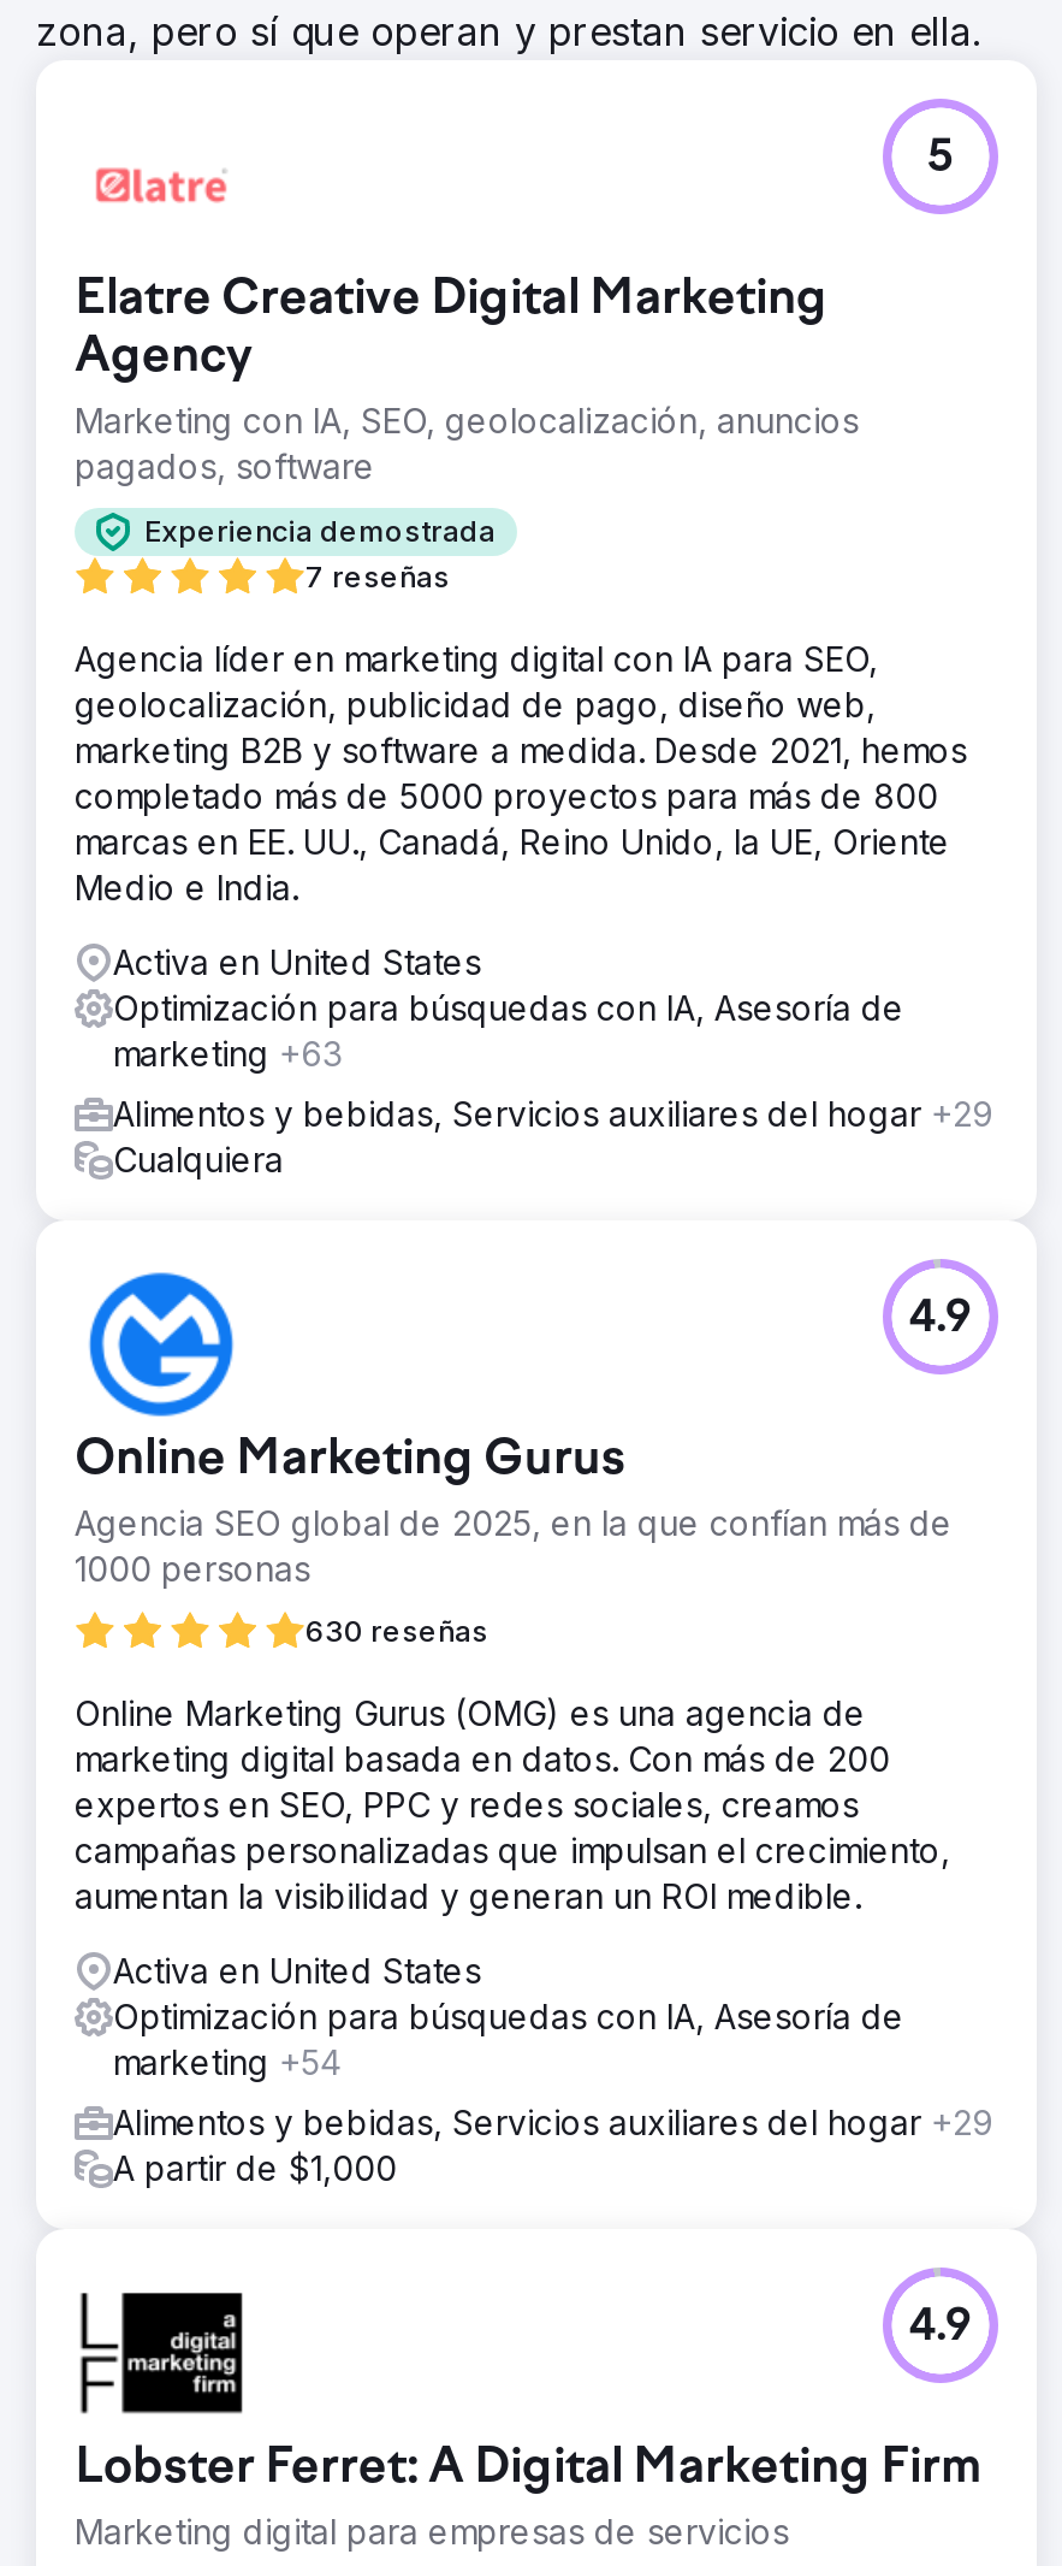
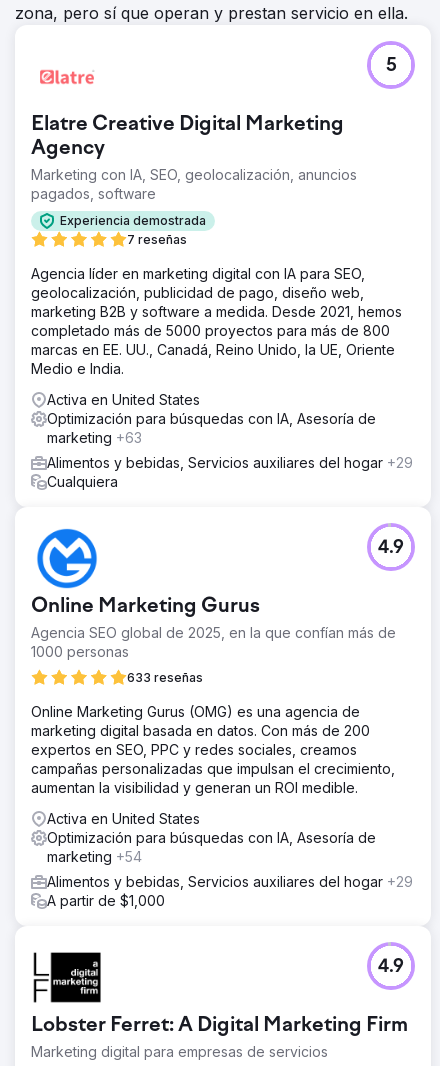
[305,1612,488,1648] 630 reseñas -> [127,670,203,685] 633 reseñas

